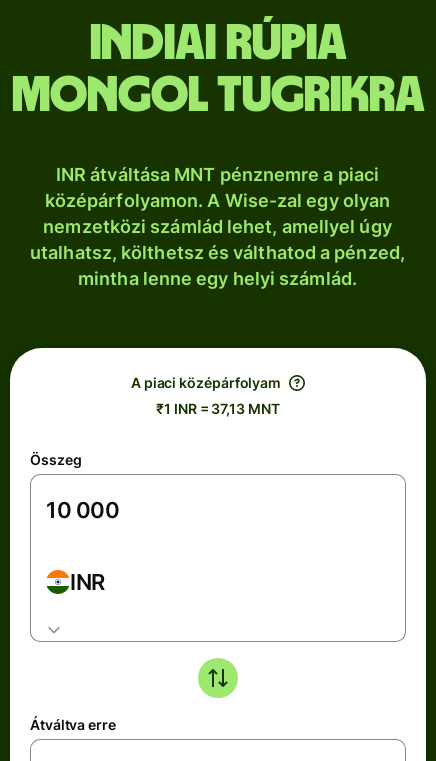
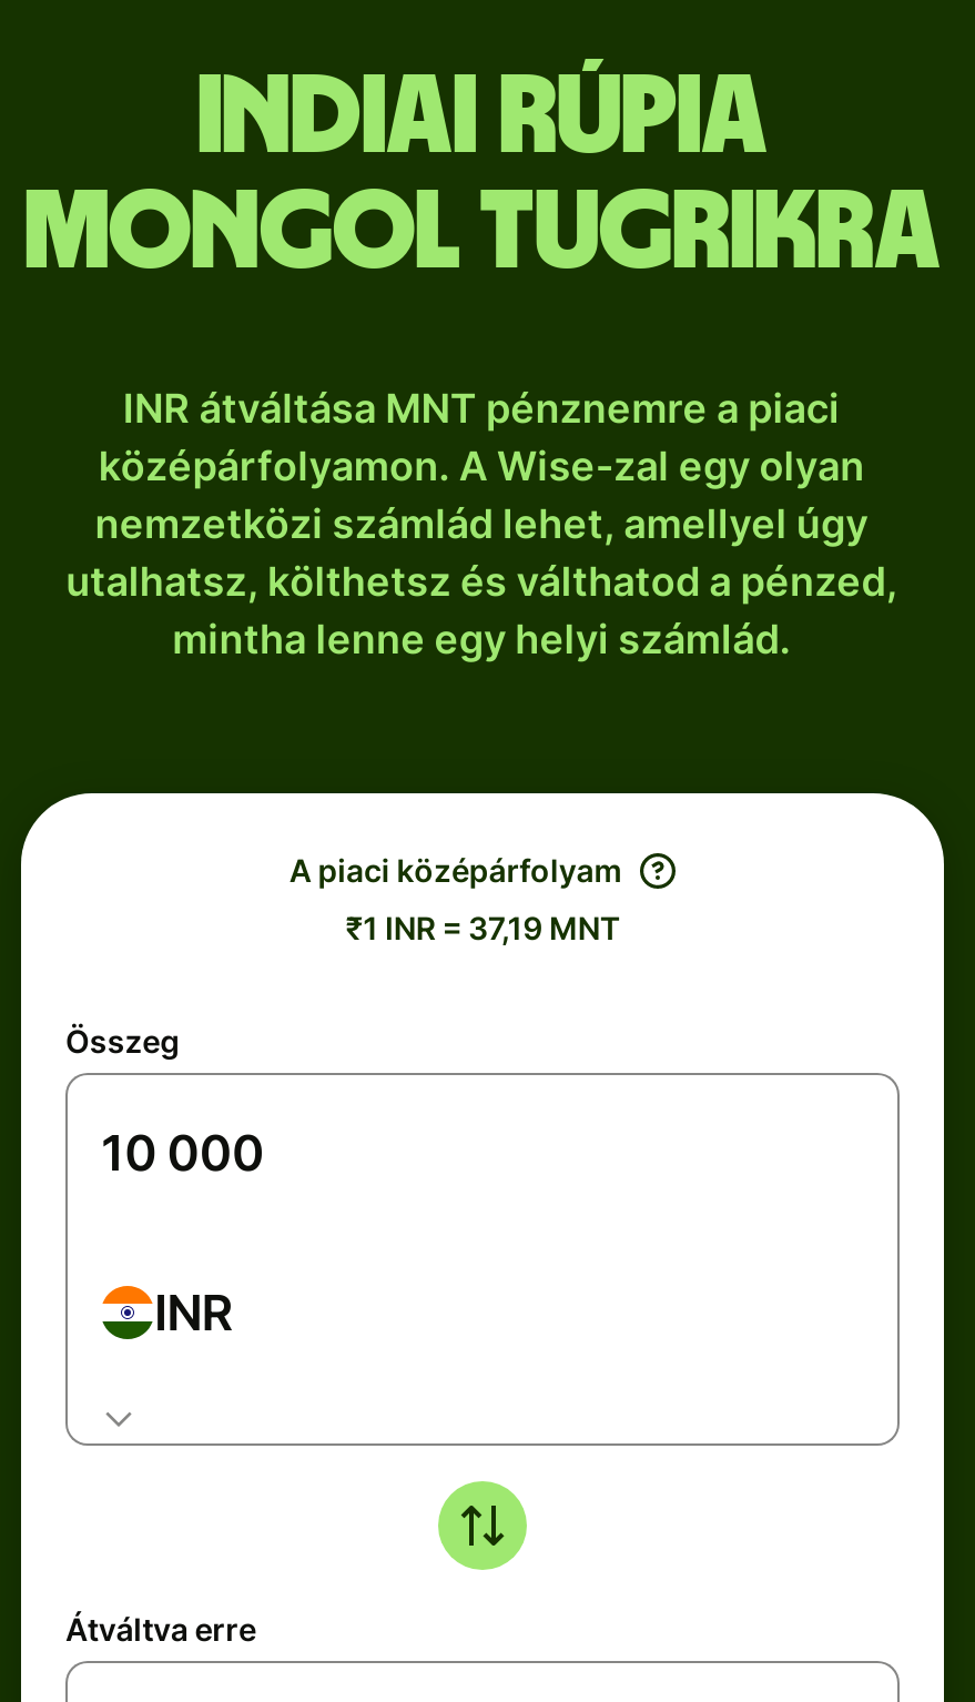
[156,400,280,417] ₹1 INR = 37,13 MNT -> [345,909,620,946] ₹1 INR = 37,19 MNT

